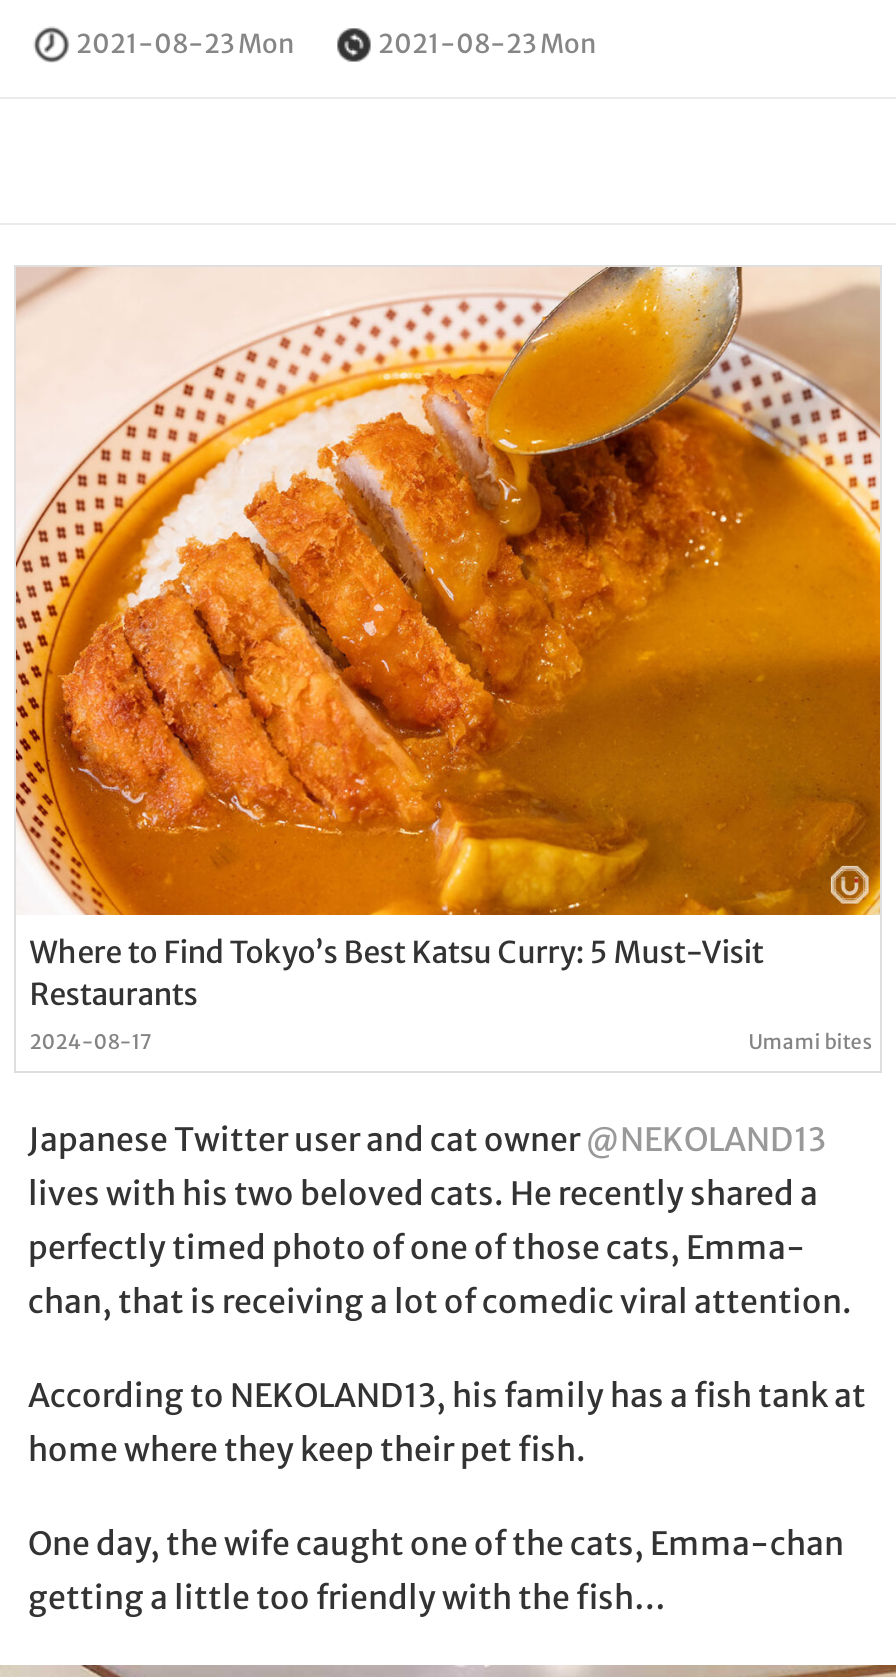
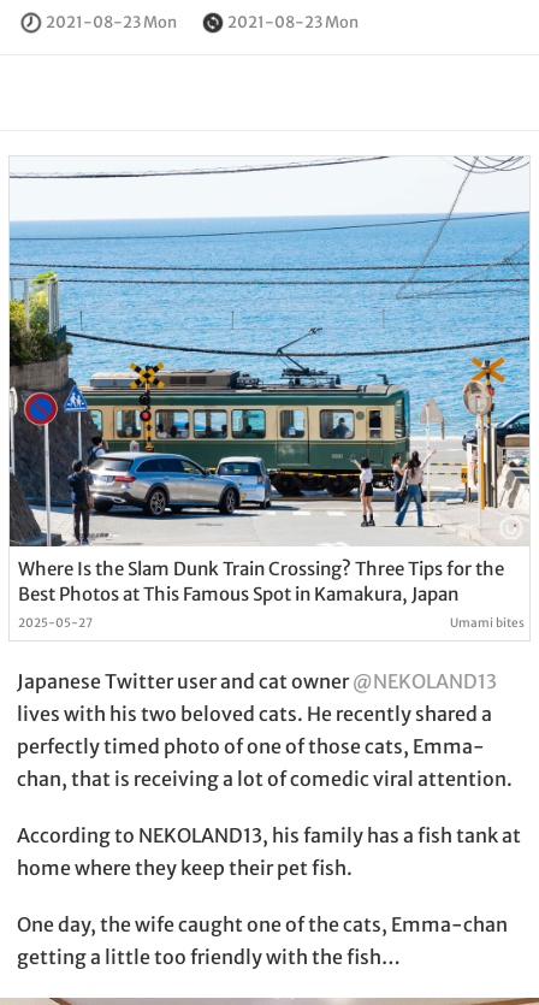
[14,265,882,1056] [image] | Where to Find Tokyo’s Best Katsu Curry: 5 Must-Visit | Restaurants | 2024-08-17 -> [8,156,531,631] [image] | Where Is the Slam Dunk Train Crossing? Three Tips for the | Best Photos at This Famous Spot in Kamakura, Japan | 2025-05-27

